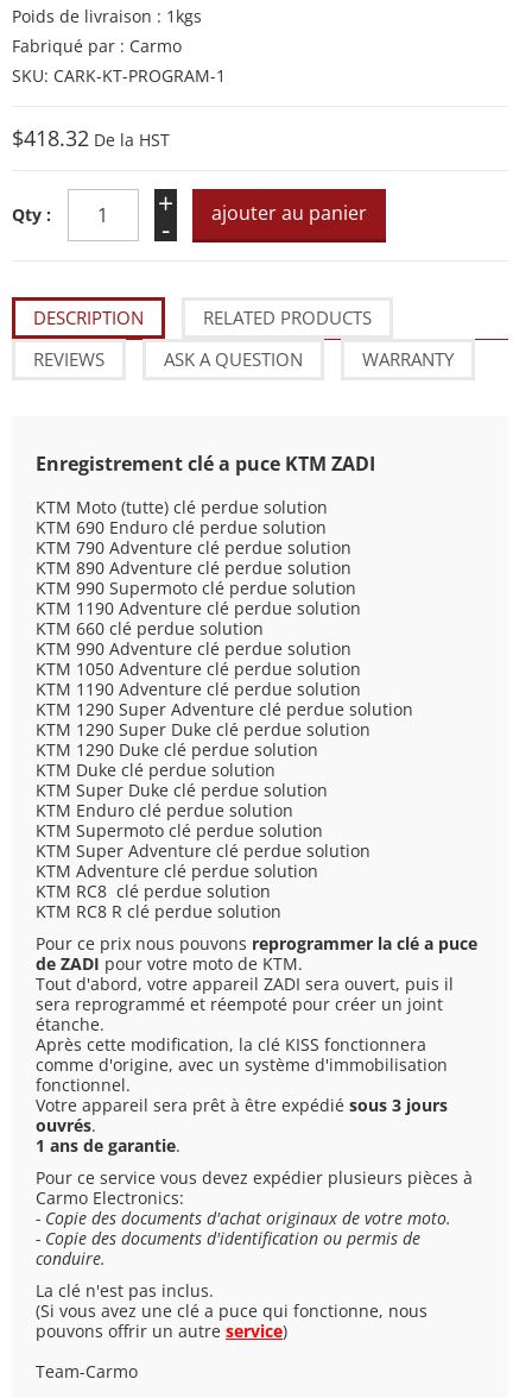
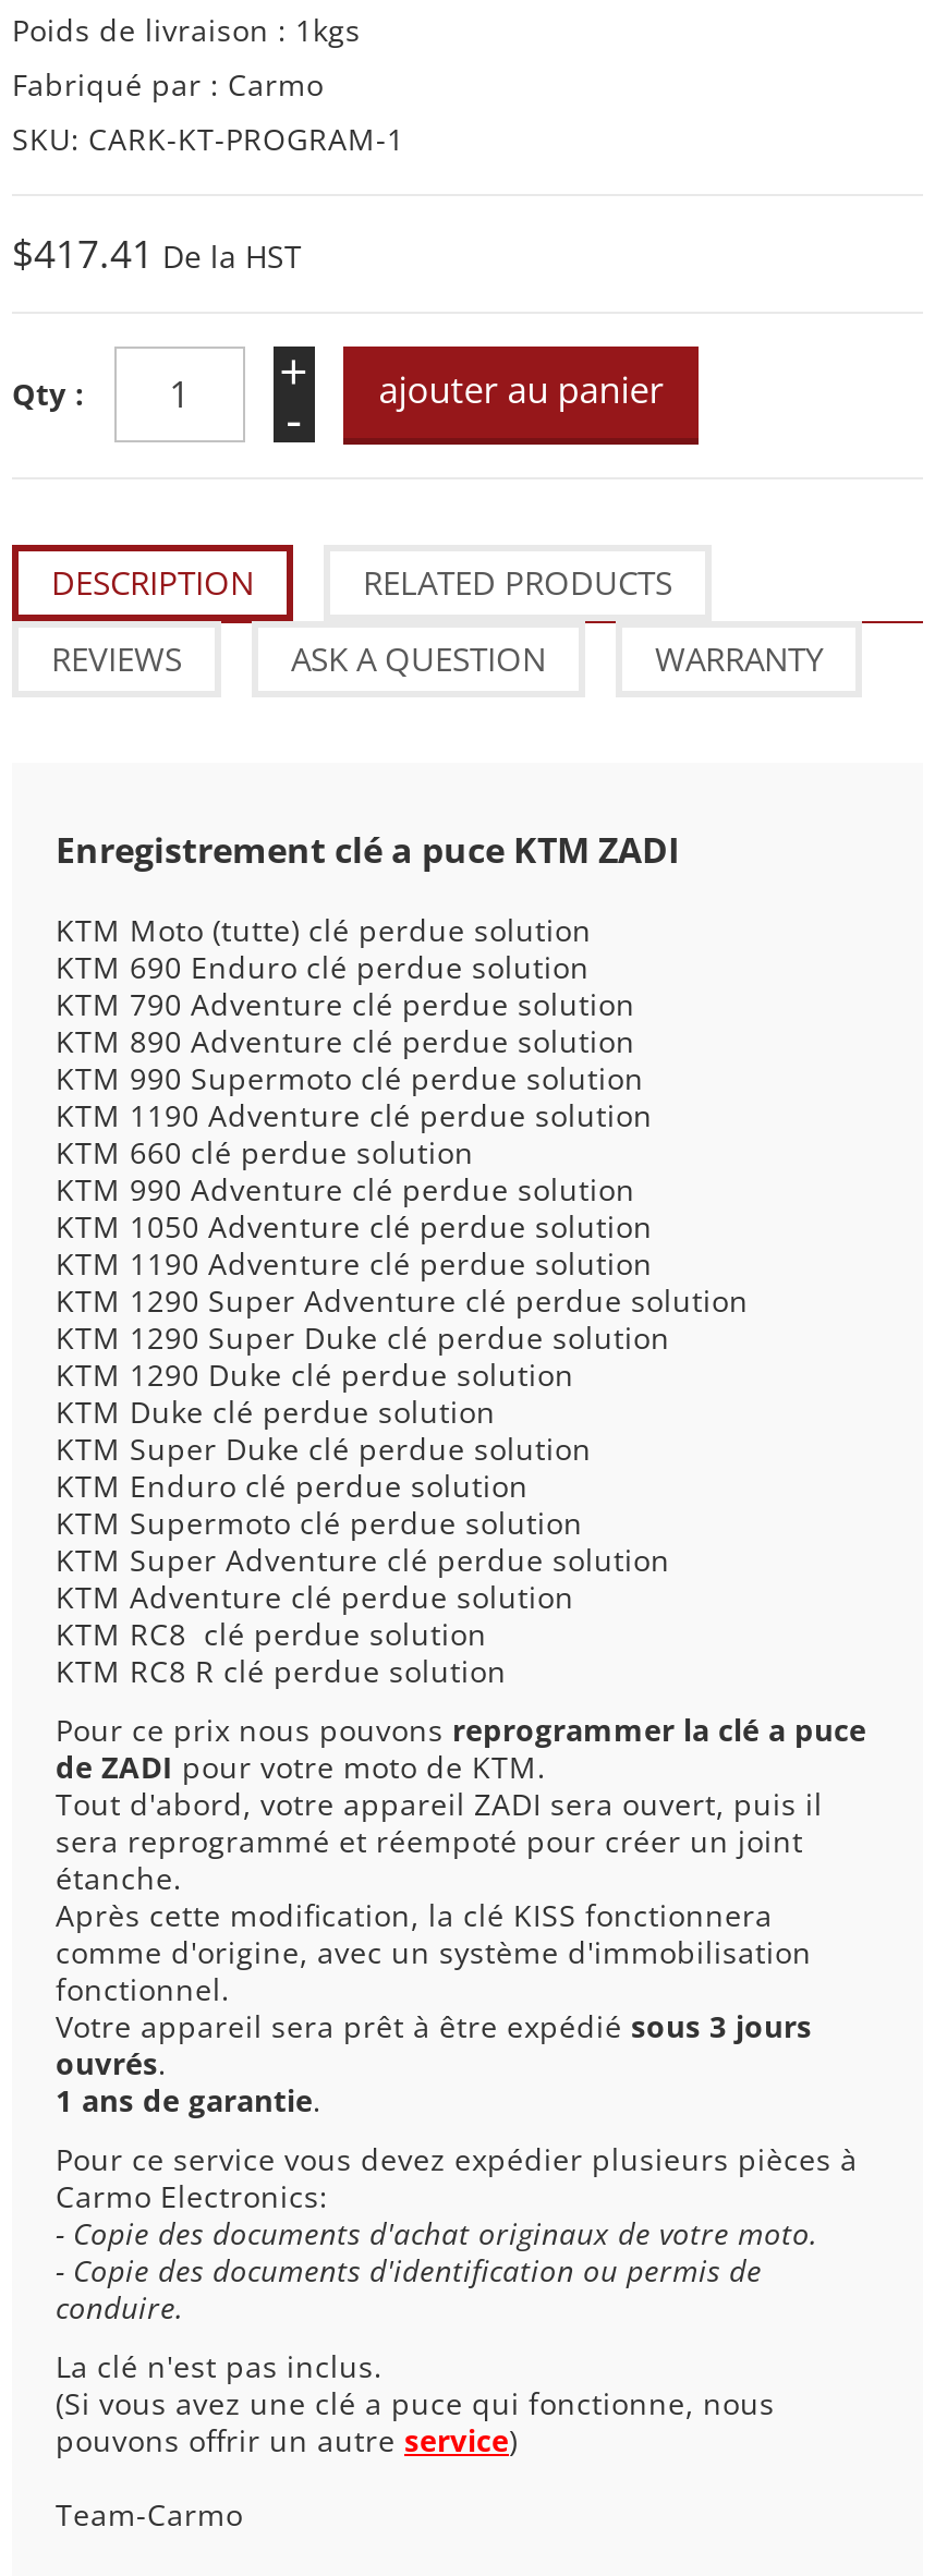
[12,123,170,152] $418.32 De la HST -> [12,226,302,278] $417.41 De la HST

